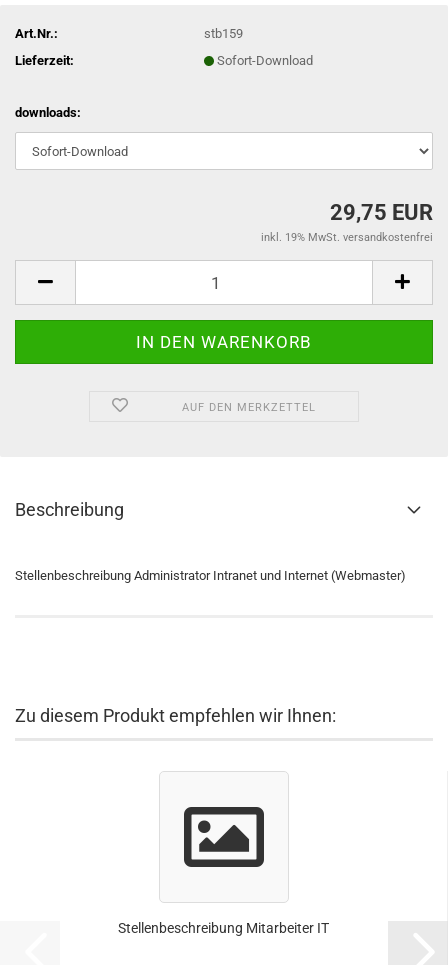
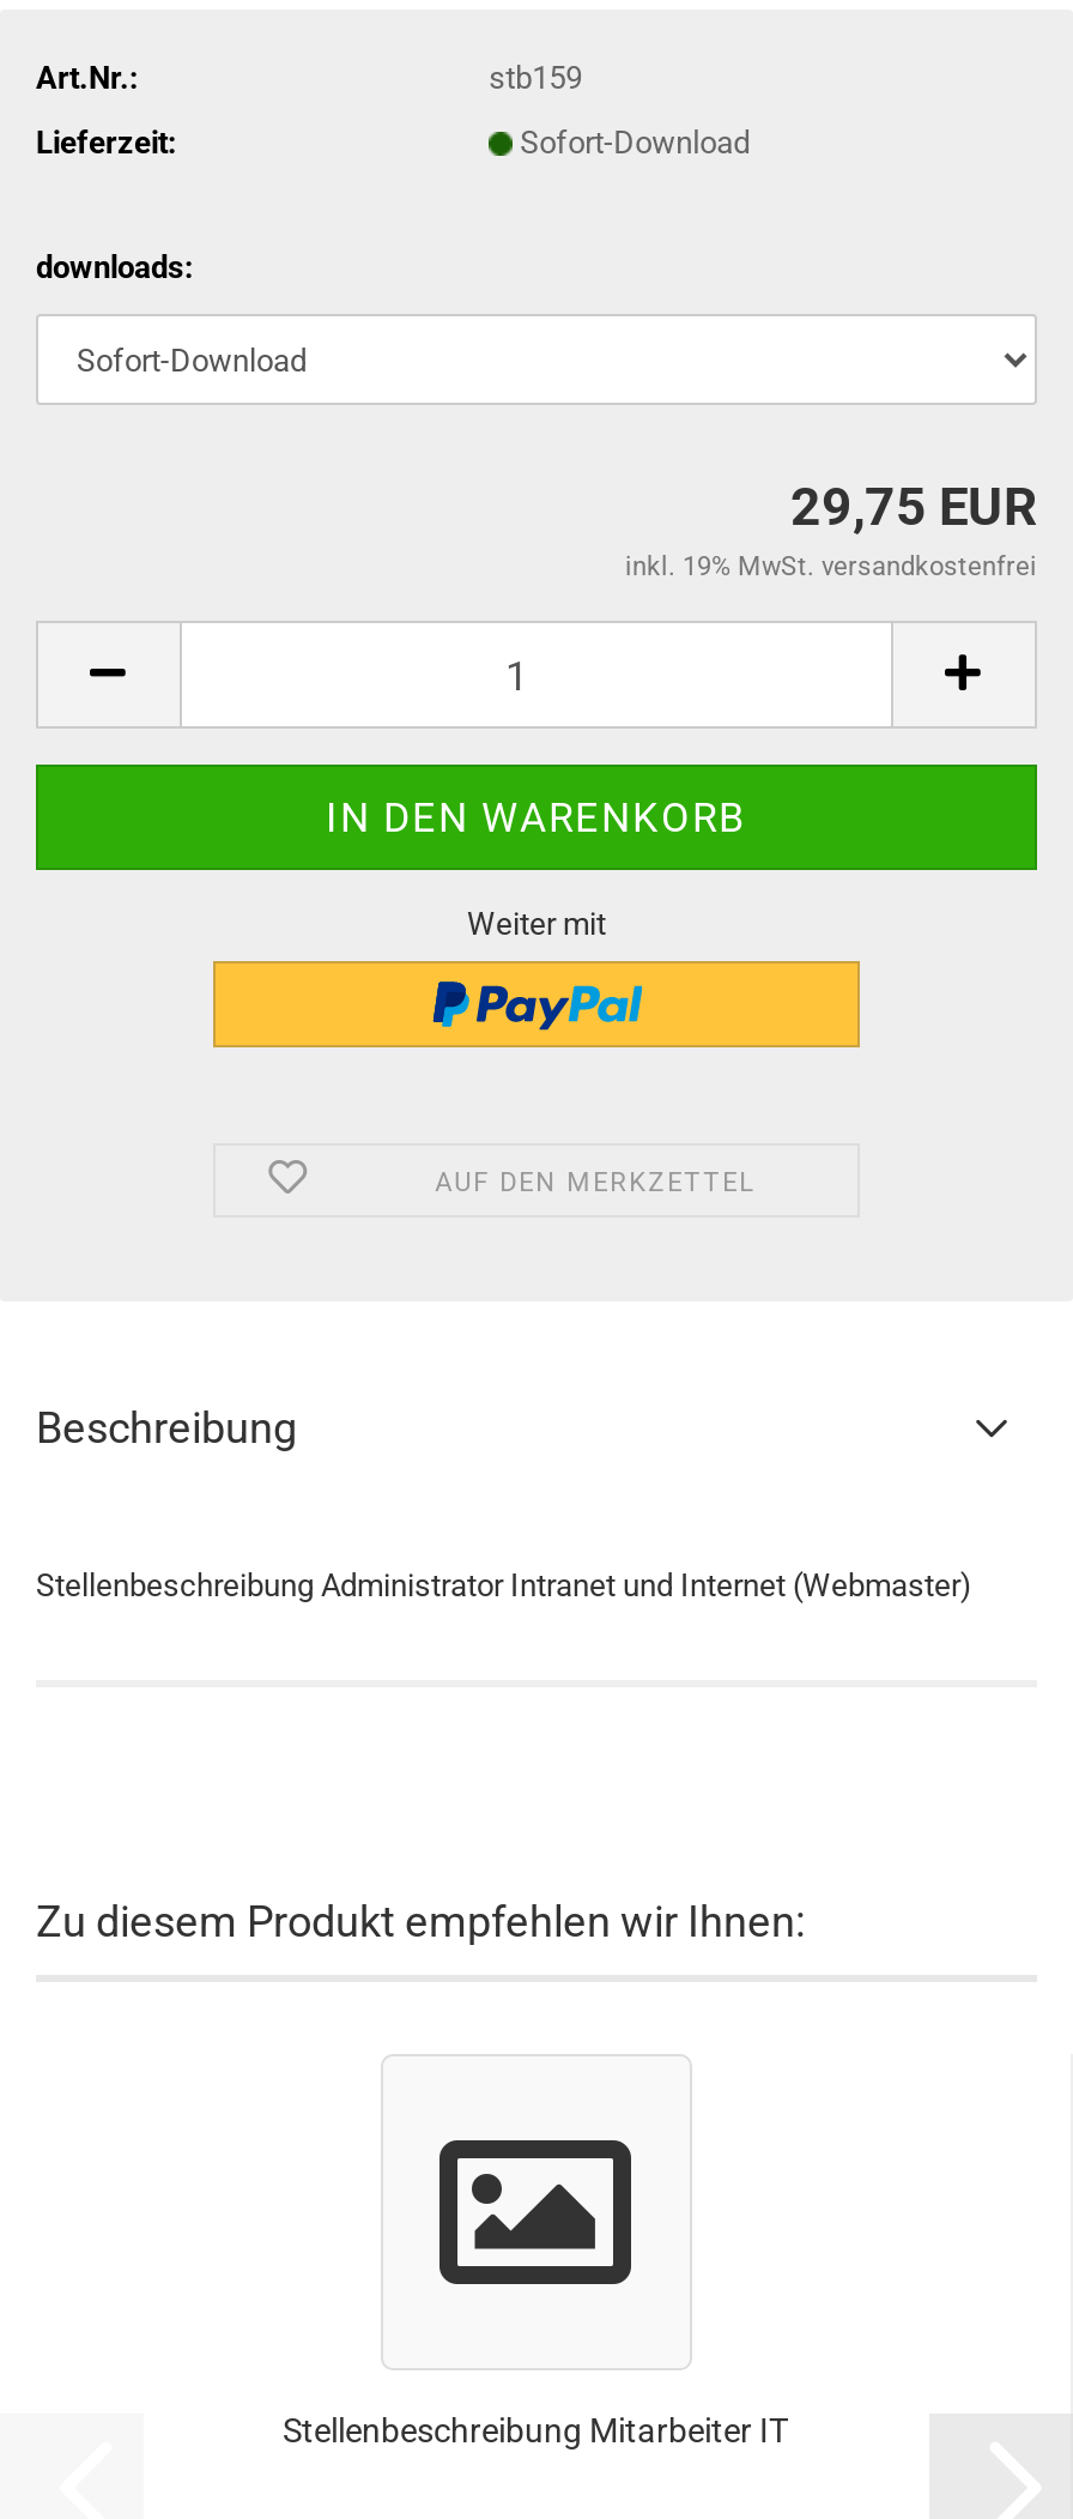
none -> [211,959,862,1050] [image]
none -> [467,906,606,942] Weiter mit

